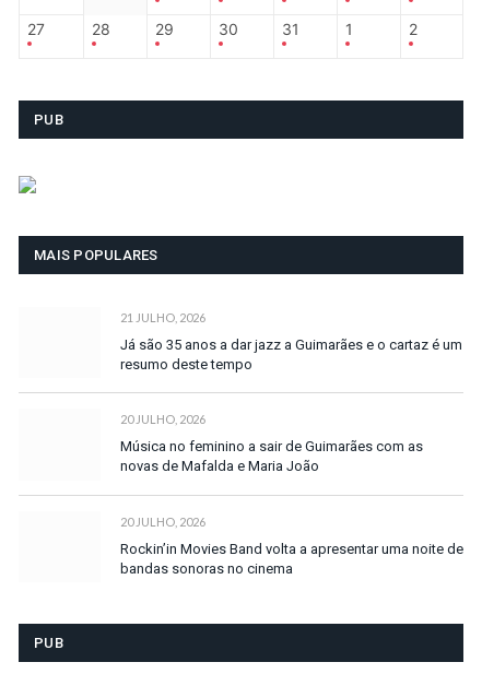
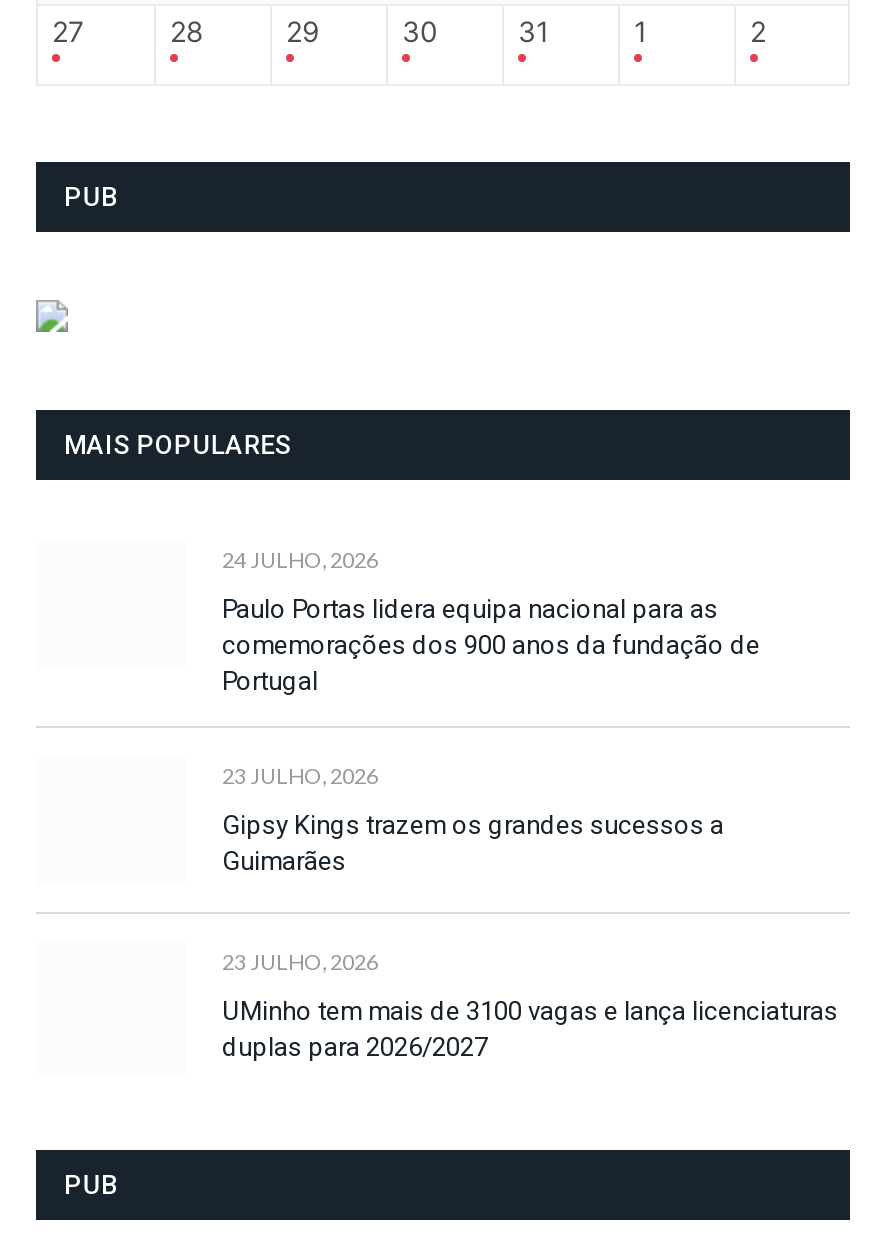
[120,310,205,324] 21 JULHO, 2026 -> [222,546,378,572] 24 JULHO, 2026
[120,336,462,373] Já são 35 anos a dar jazz a Guimarães e o cartaz é um | resumo deste tempo -> [222,594,760,696] Paulo Portas lidera equipa nacional para as | comemorações dos 900 anos da fundação de | Portugal
[120,412,205,426] 20 JULHO, 2026 -> [222,762,378,788] 23 JULHO, 2026
[120,438,423,474] Música no feminino a sair de Guimarães com as | novas de Mafalda e Maria João -> [222,810,724,876] Gipsy Kings trazem os grandes sucessos a | Guimarães
[120,514,205,528] 20 JULHO, 2026 -> [222,949,378,975] 23 JULHO, 2026
[120,540,463,576] Rockin’in Movies Band volta a apresentar uma noite de | bandas sonoras no cinema -> [222,997,838,1063] UMinho tem mais de 3100 vagas e lança licenciaturas | duplas para 2026/2027

